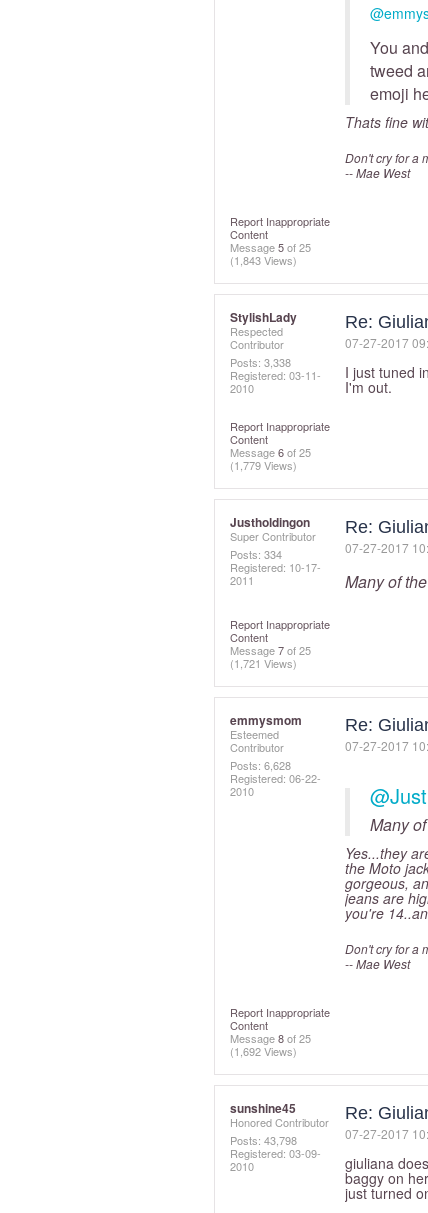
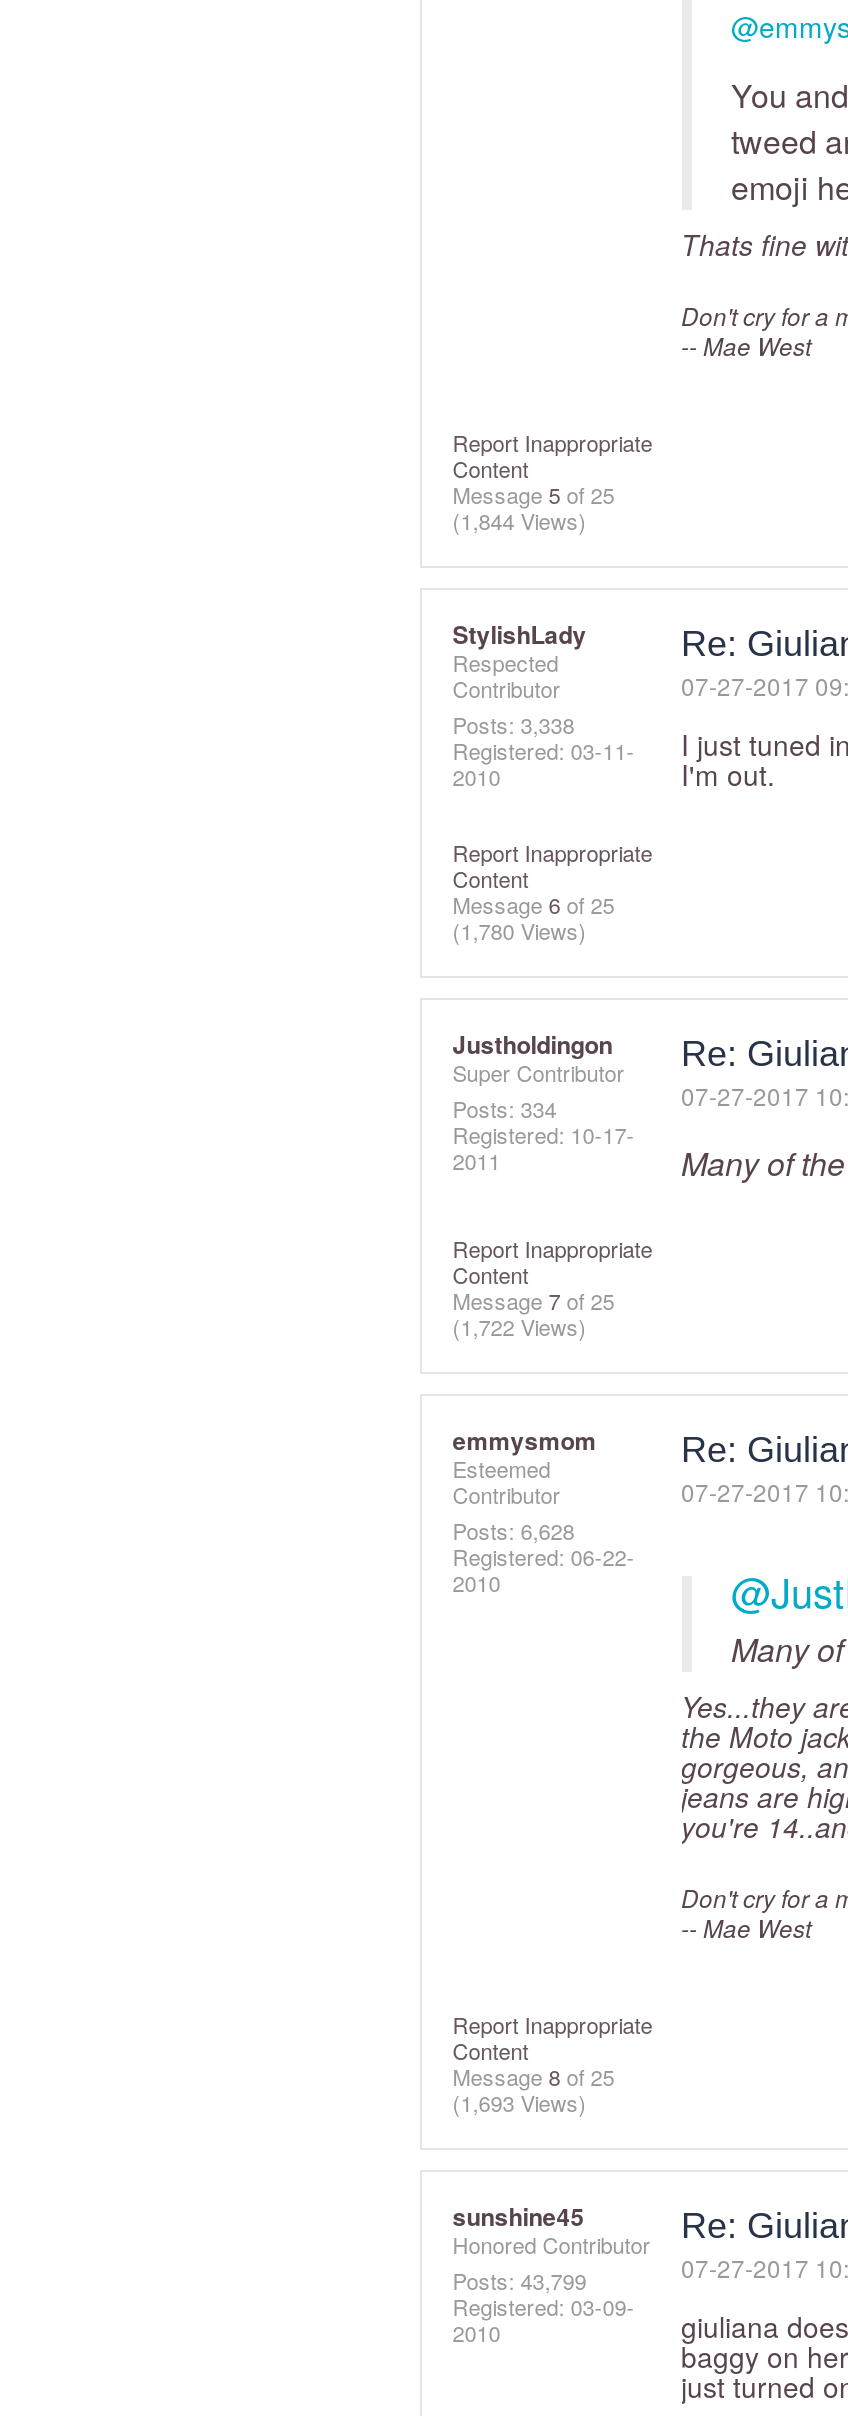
[230,252,297,268] (1,843 Views) -> [452,504,586,536] (1,844 Views)
[230,457,297,473] (1,779 Views) -> [452,914,586,946] (1,780 Views)
[230,655,297,671] (1,721 Views) -> [452,1310,586,1342] (1,722 Views)
[230,1043,297,1059] (1,692 Views) -> [452,2086,586,2118] (1,693 Views)
[230,1132,297,1148] Posts: 43,798 -> [452,2264,586,2296] Posts: 43,799

